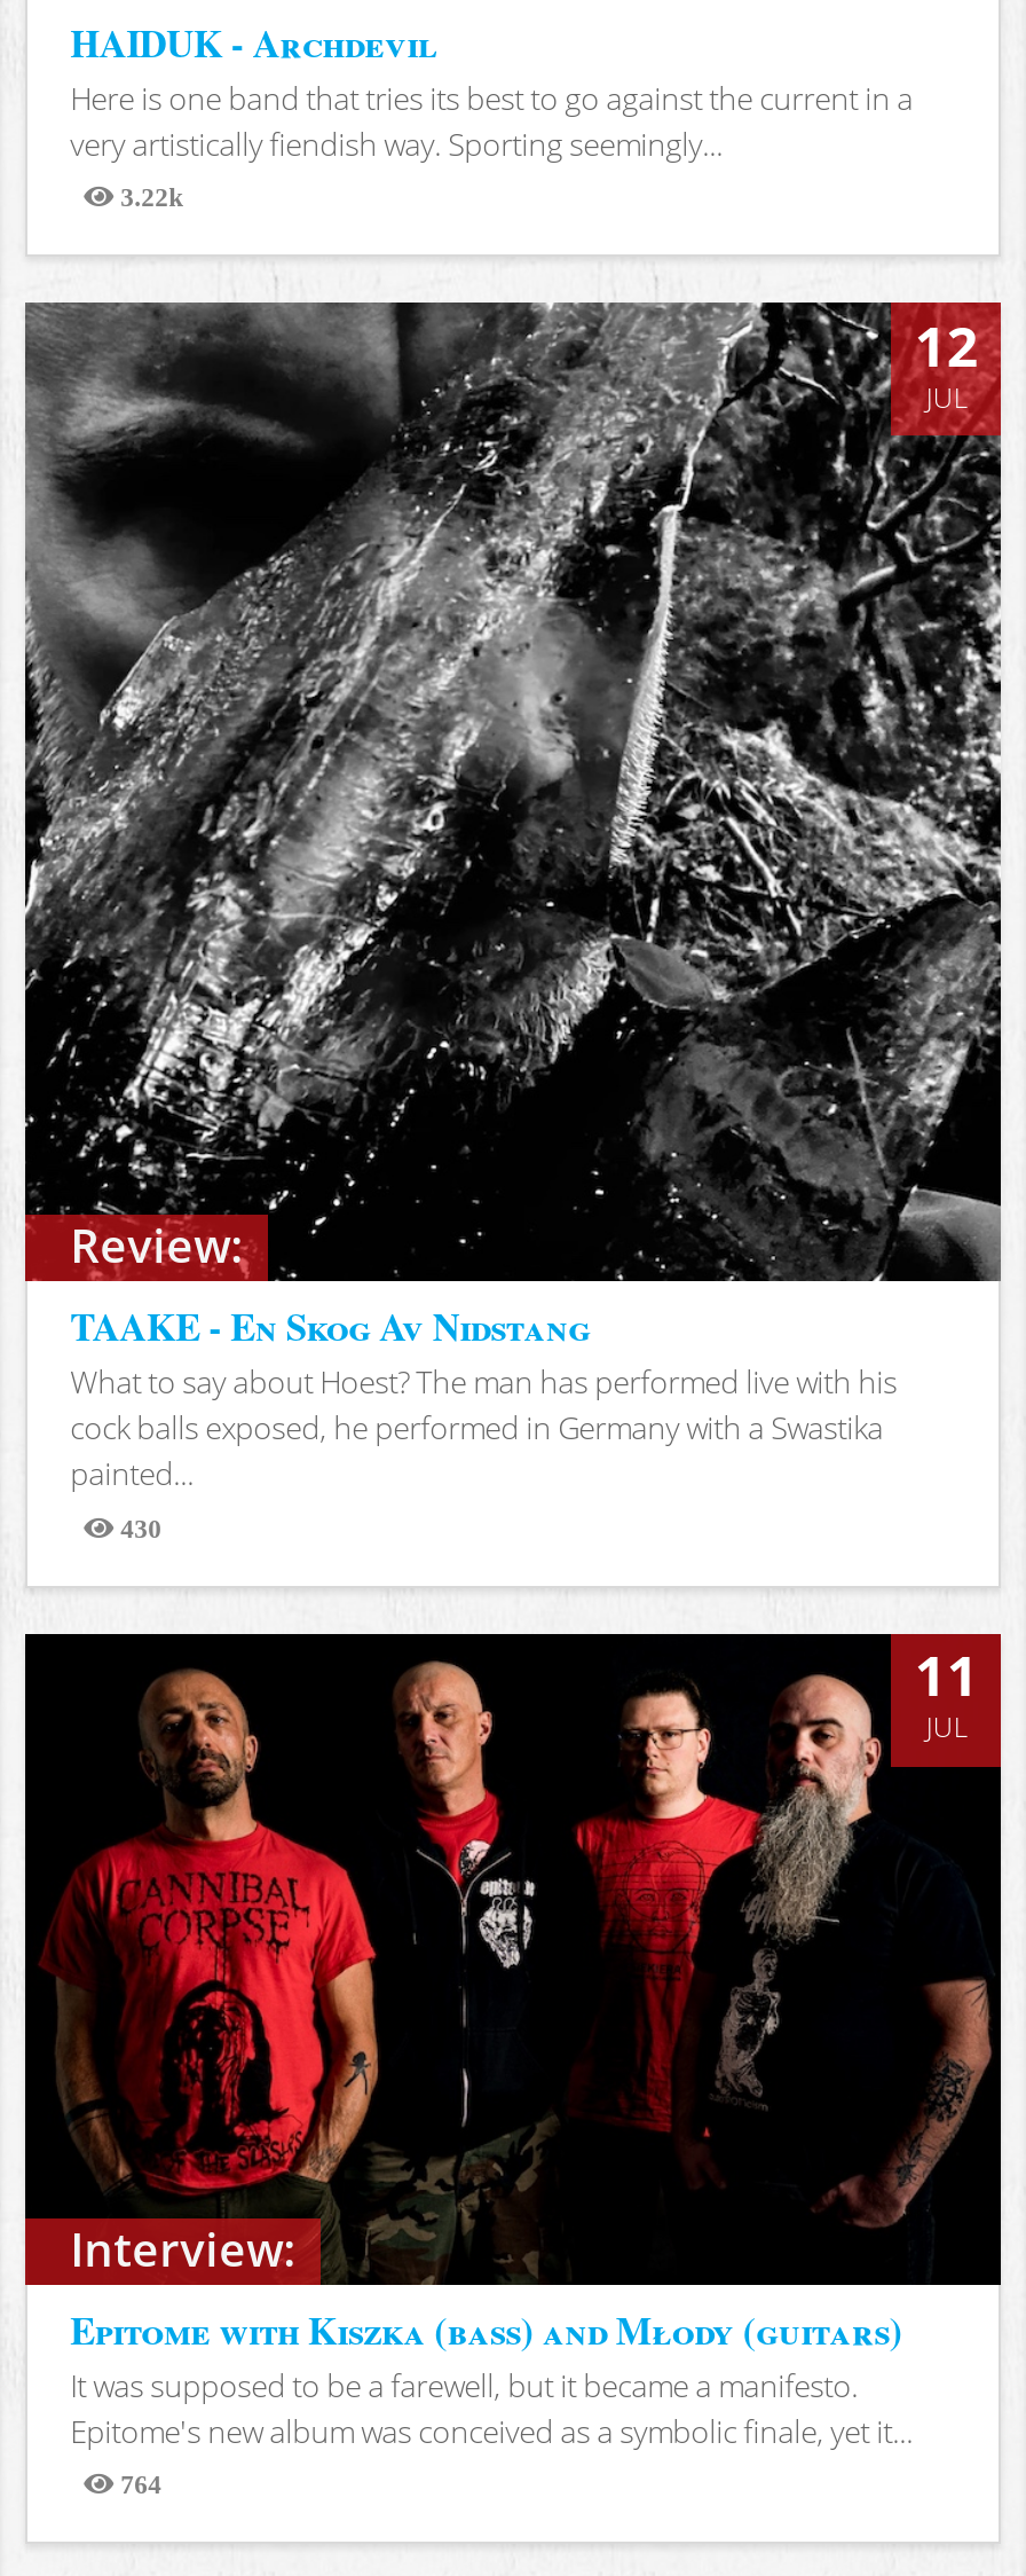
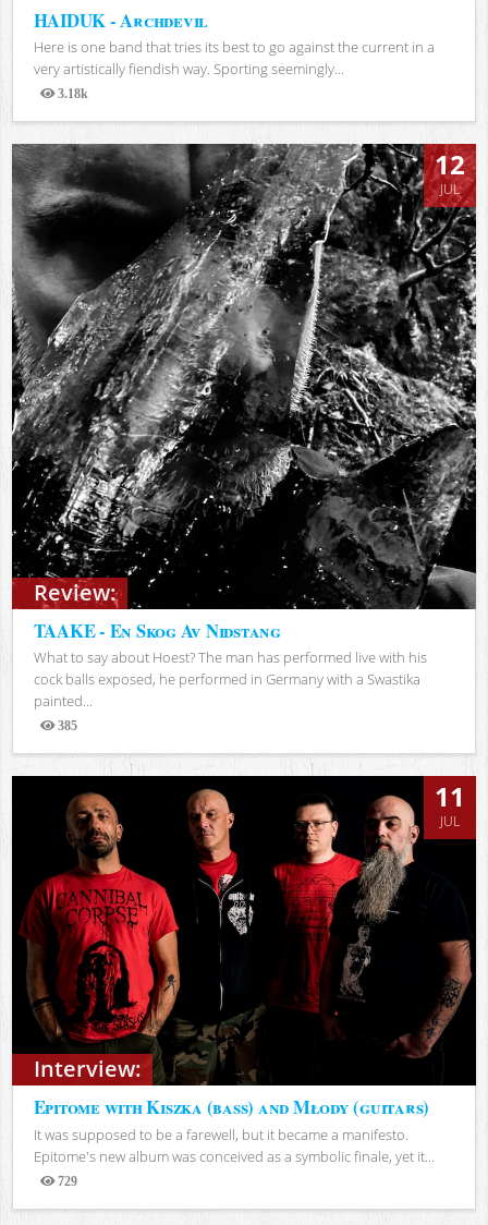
[114,184,185,209] 3.22k -> [54,87,88,99] 3.18k
[114,1514,162,1539] 430 -> [54,720,77,732] 385
[114,2470,162,2496] 764 -> [54,1175,77,1187] 729

